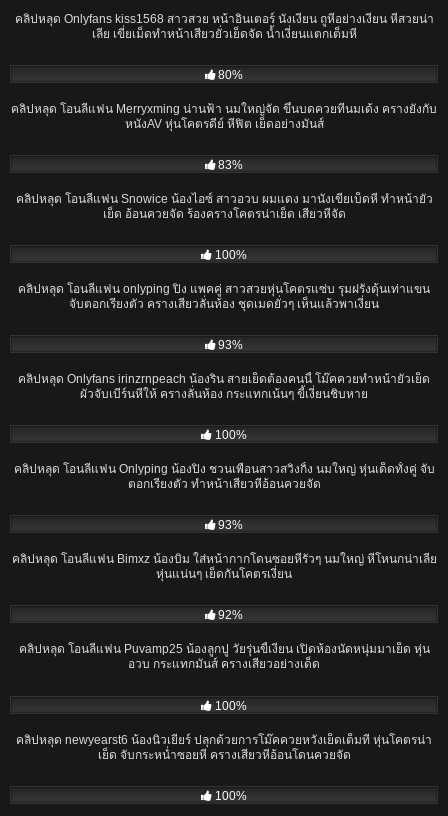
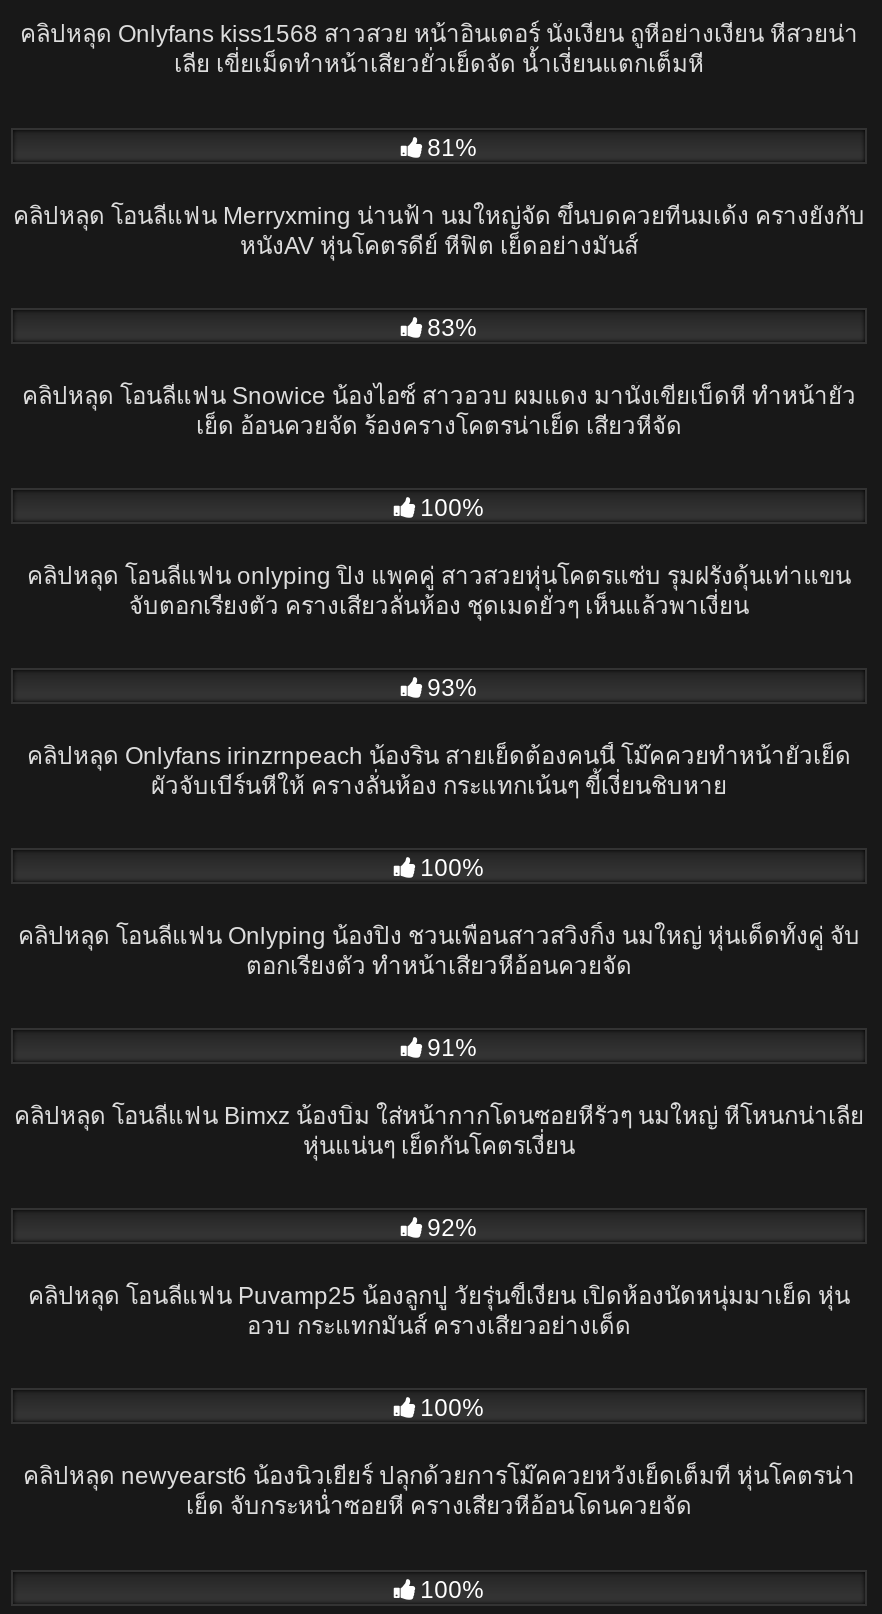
[218,68,243,82] 80% -> [427,133,477,161] 81%
[218,518,243,532] 93% -> [427,1035,477,1063] 91%

